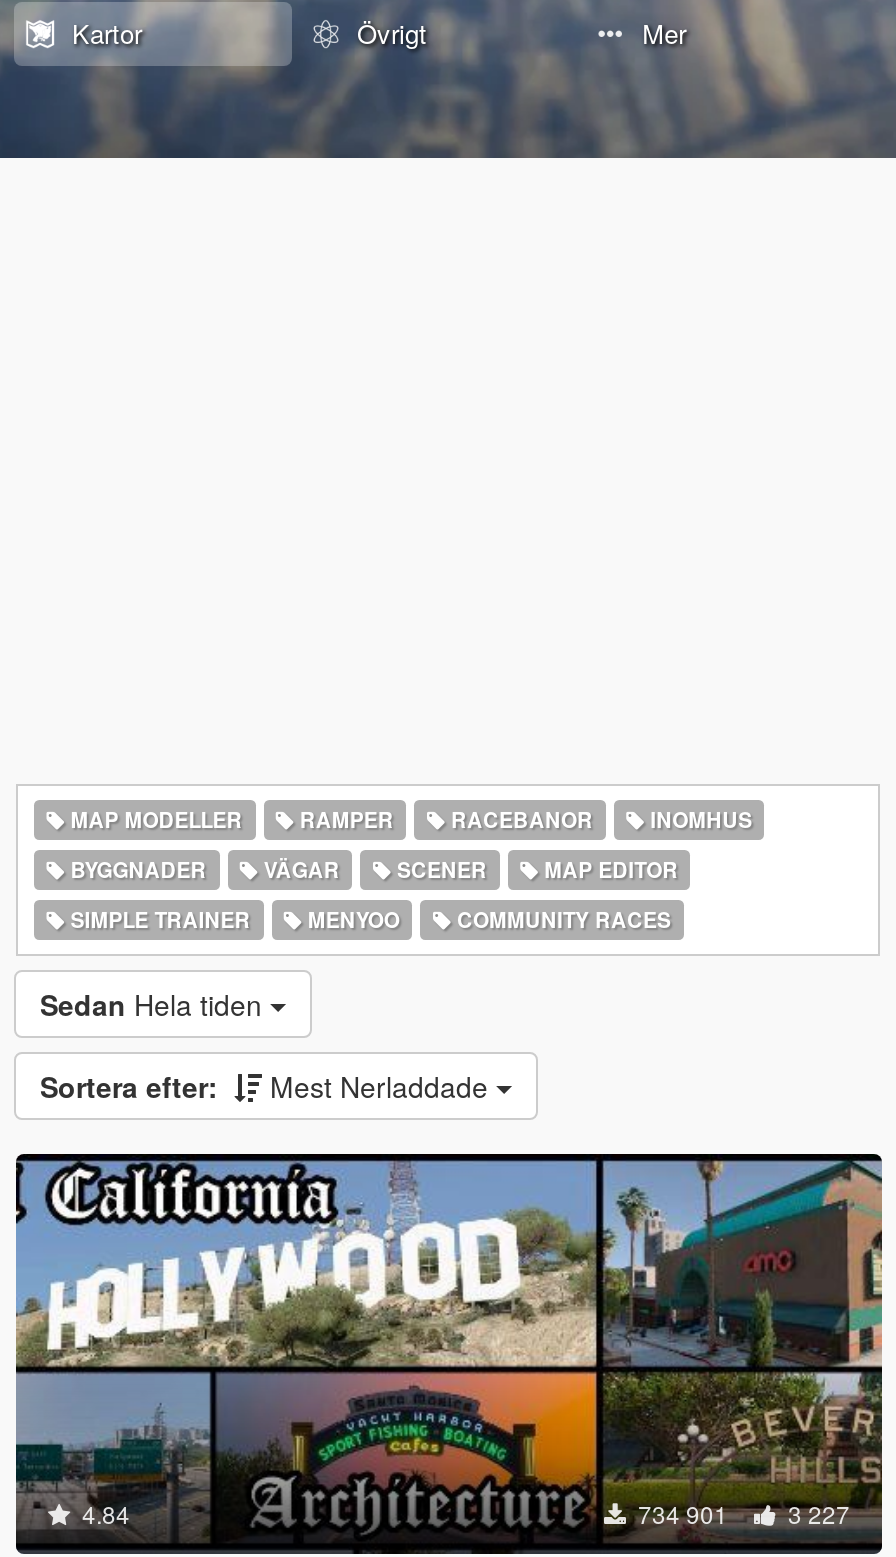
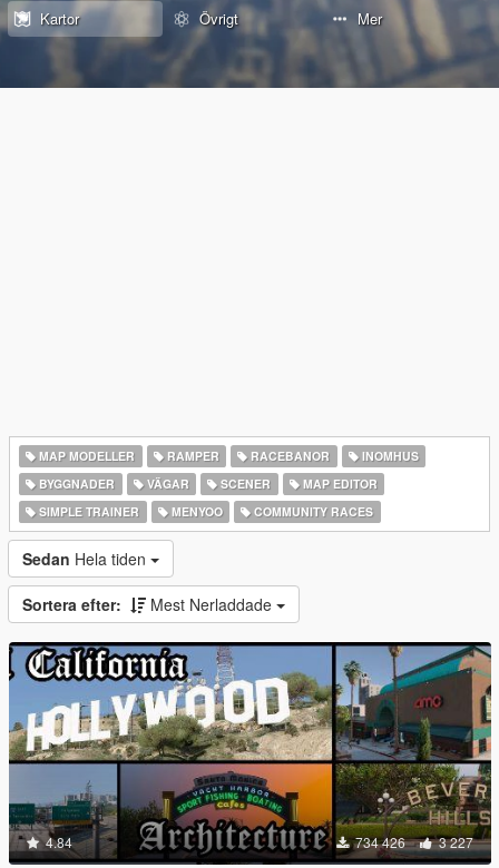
[632,1496,850,1530] 734 901 3 227 -> [352,832,473,851] 734 426 3 227

